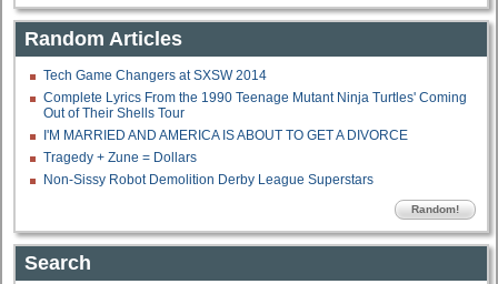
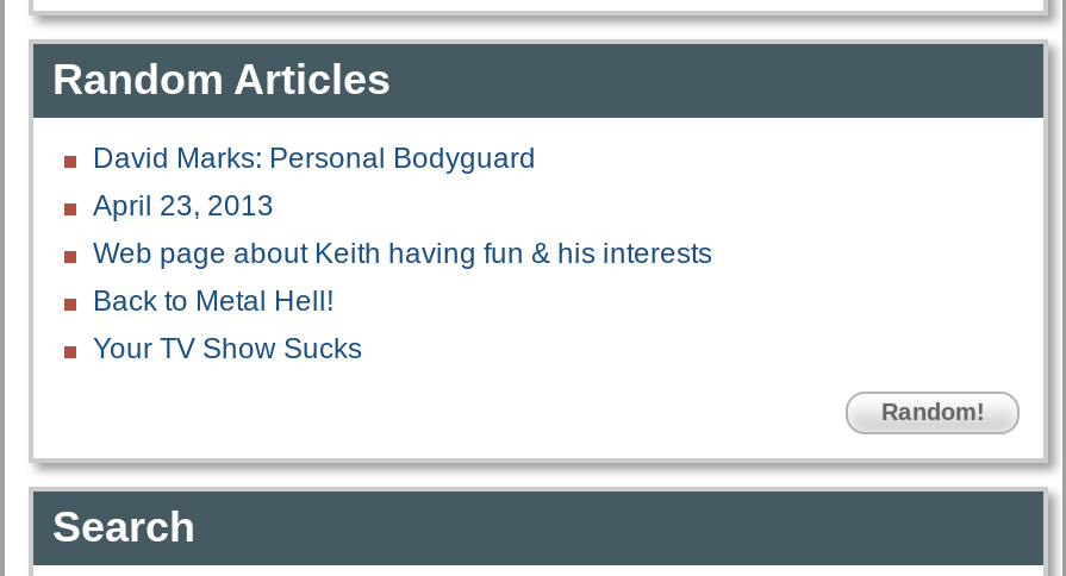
[43,68,467,187] Tech Game Changers at SXSW 2014 | Complete Lyrics From the 1990 Teenage Mutant Ninja Turtles' Coming | Out of Their Shells Tour | I'M MARRIED AND AMERICA IS ABOUT TO GET A DIVORCE | Tragedy + Zune = Dollars | Non-Sissy Robot Demolition Derby League Superstars -> [93,142,712,365] David Marks: Personal Bodyguard | April 23, 2013 | Web page about Keith having fun & his interests | Back to Metal Hell! | Your TV Show Sucks

